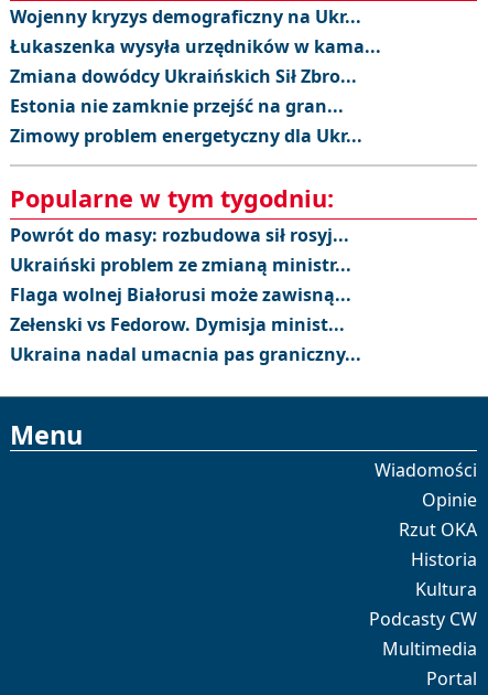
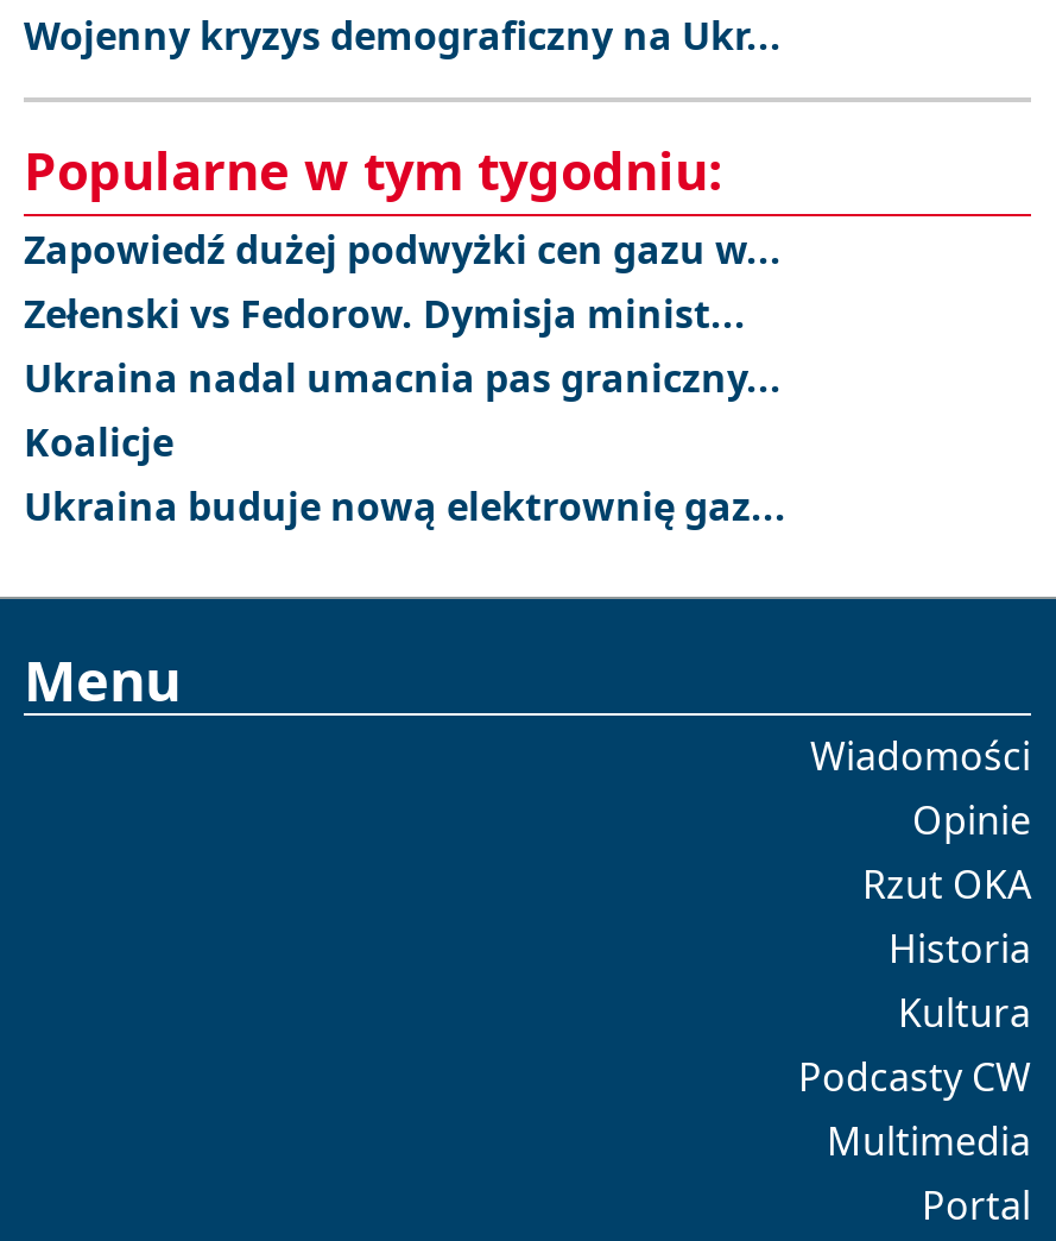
[10,34,381,148] Łukaszenka wysyła urzędników w kama... | Zmiana dowódcy Ukraińskich Sił Zbro... | Estonia nie zamknie przejść na gran... | Zimowy problem energetyczny dla Ukr... -> none
[10,223,351,307] Powrót do masy: rozbudowa sił rosyj... | Ukraiński problem ze zmianą ministr... | Flaga wolnej Białorusi może zawisną... -> [24,223,782,276] Zapowiedź dużej podwyżki cen gazu w...
moved [10,312,361,366] -> [24,287,782,404]: Zełenski vs Fedorow. Dymisja minist... | Ukraina nadal umacnia pas graniczny...
none -> [24,416,786,532] Koalicje | Ukraina buduje nową elektrownię gaz...

